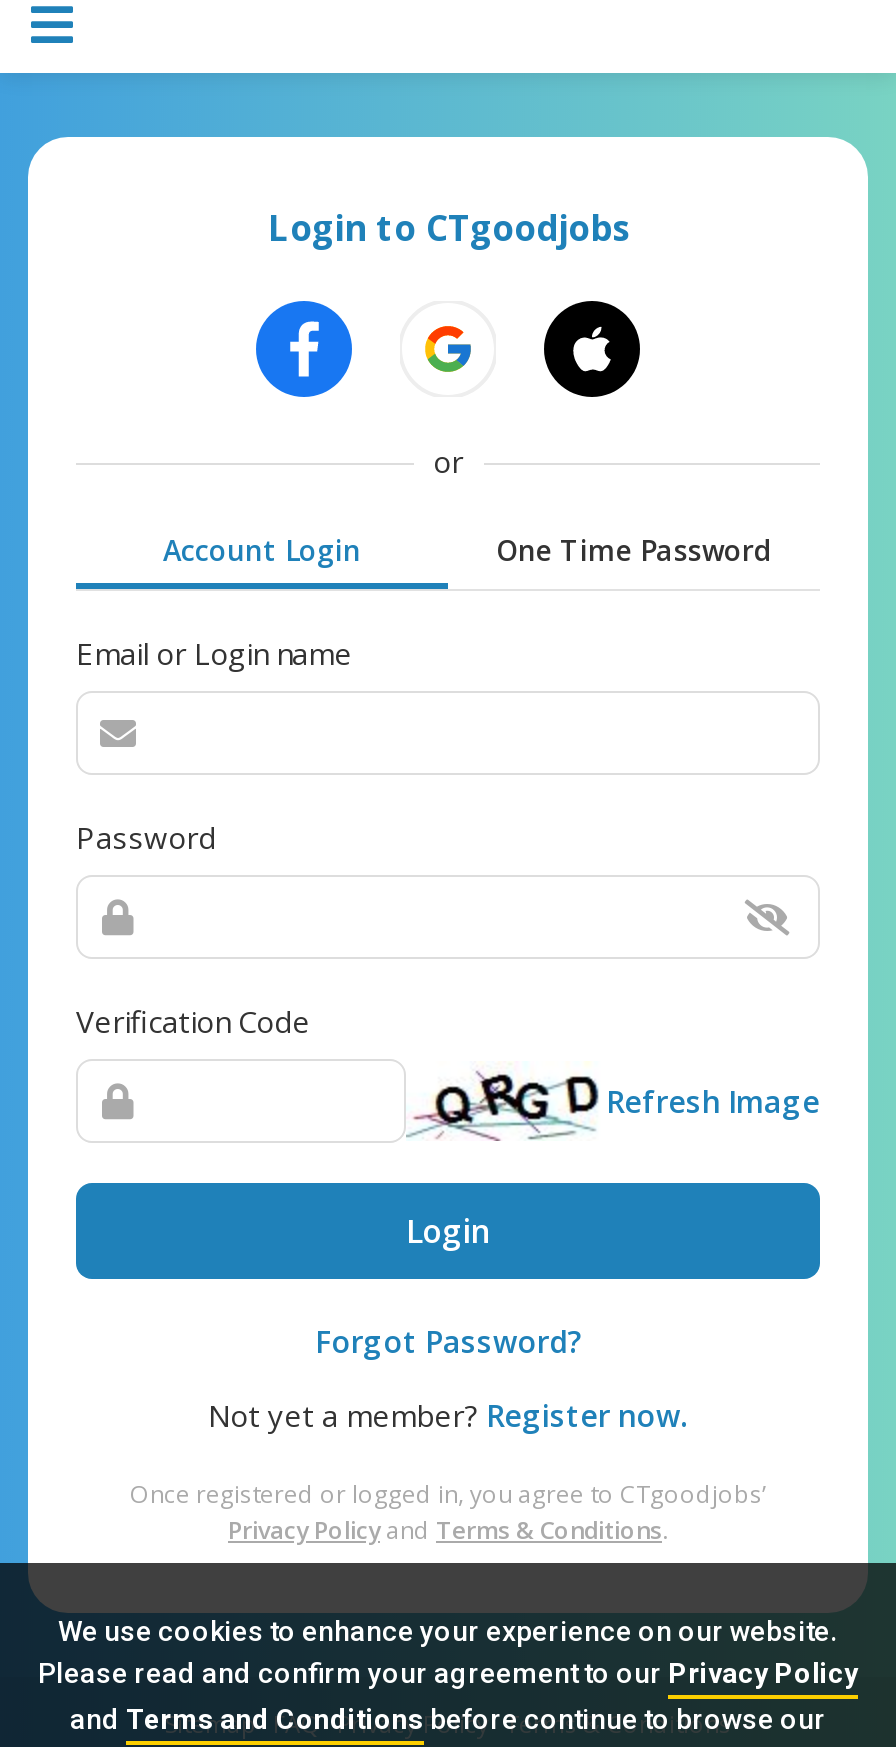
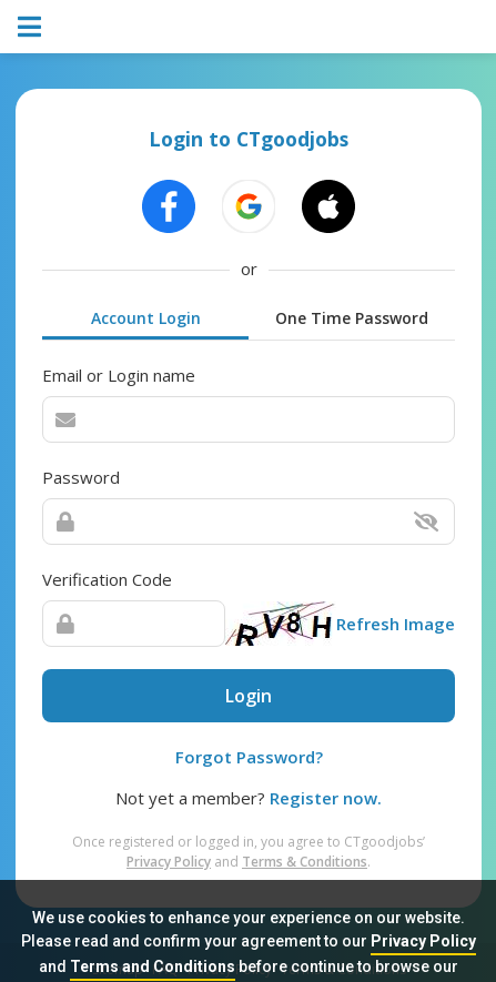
[416,1063,598,1141] [image] -> [227,601,334,647] [image]

